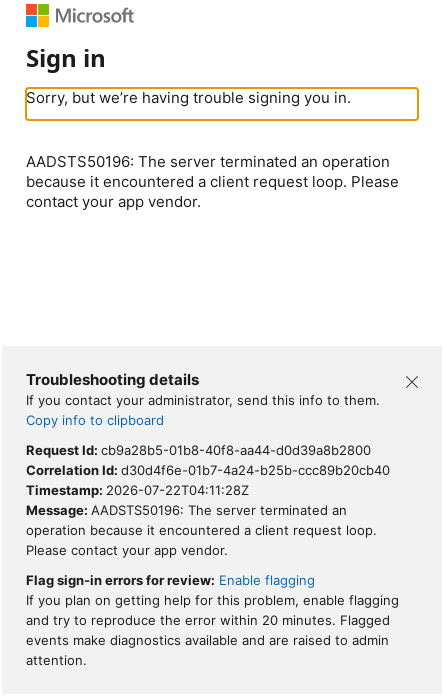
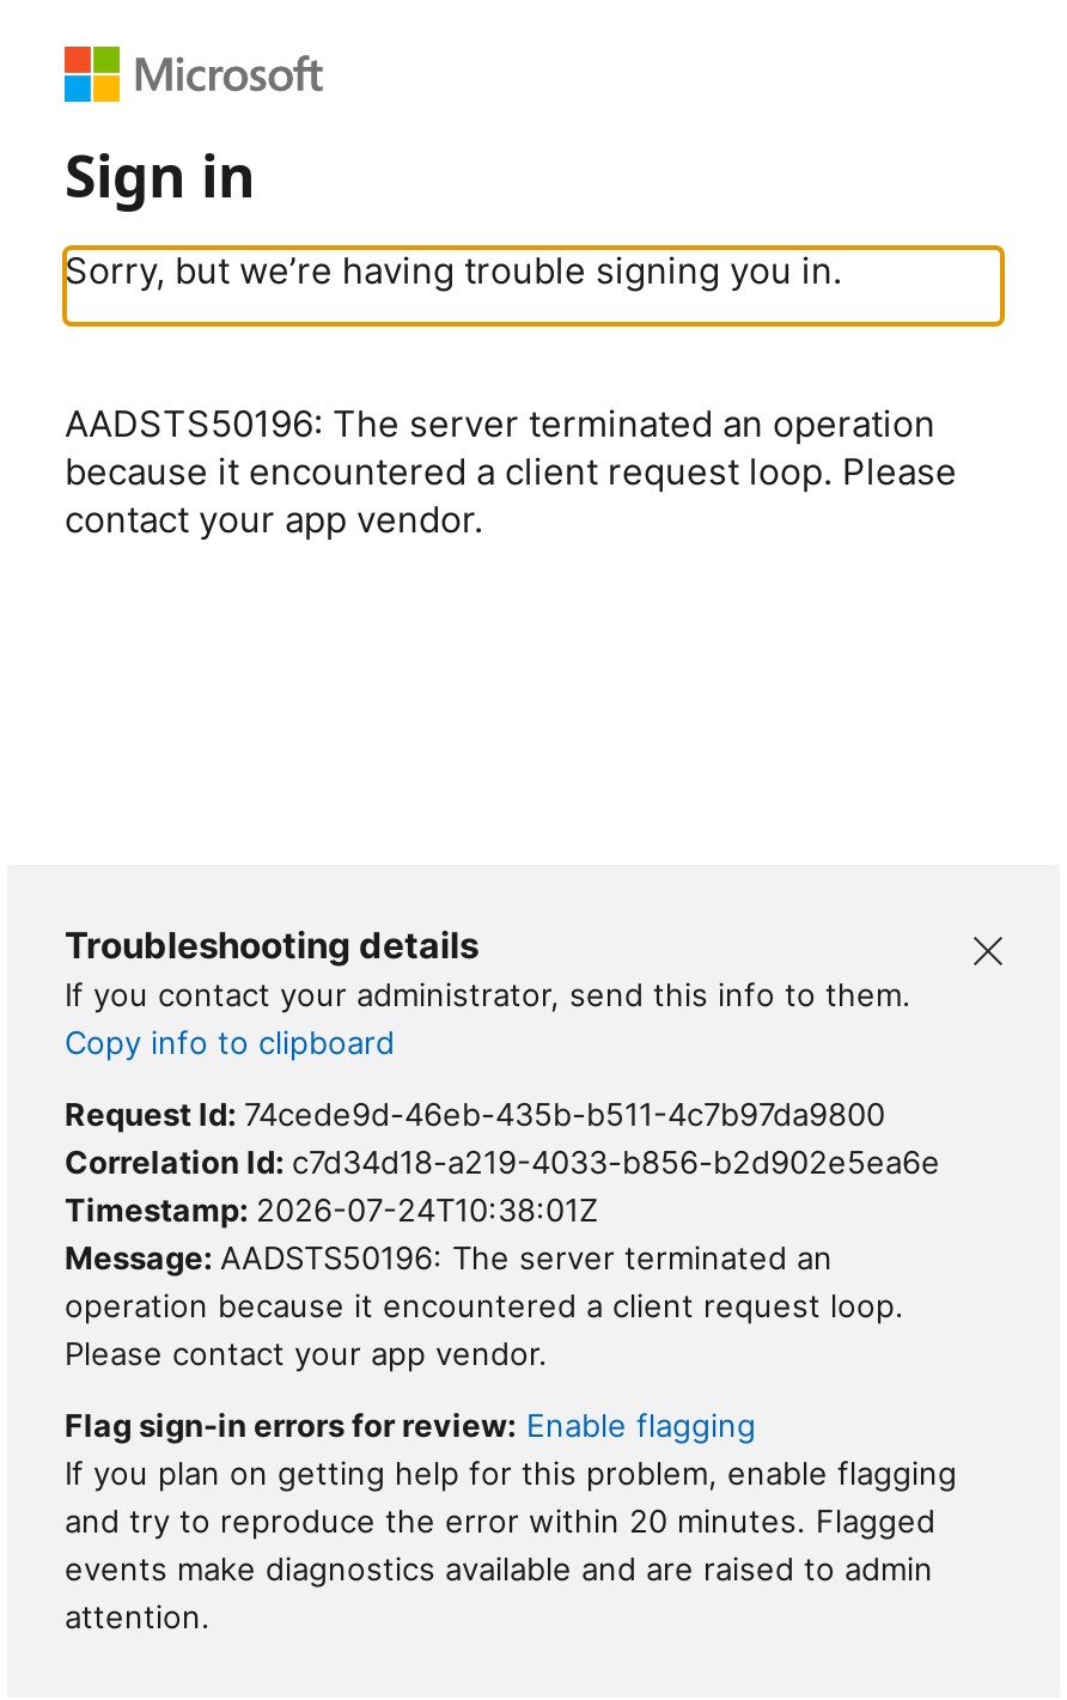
[26,442,371,458] Request Id: cb9a28b5-01b8-40f8-aa44-d0d39a8b2800 -> [65,1095,885,1133] Request Id: 74cede9d-46eb-435b-b511-4c7b97da9800
[26,462,390,478] Correlation Id: d30d4f6e-01b7-4a24-b25b-ccc89b20cb40 -> [65,1143,940,1181] Correlation Id: c7d34d18-a219-4033-b856-b2d902e5ea6e
[26,482,249,498] Timestamp: 2026-07-22T04:11:28Z -> [65,1191,598,1229] Timestamp: 2026-07-24T10:38:01Z

